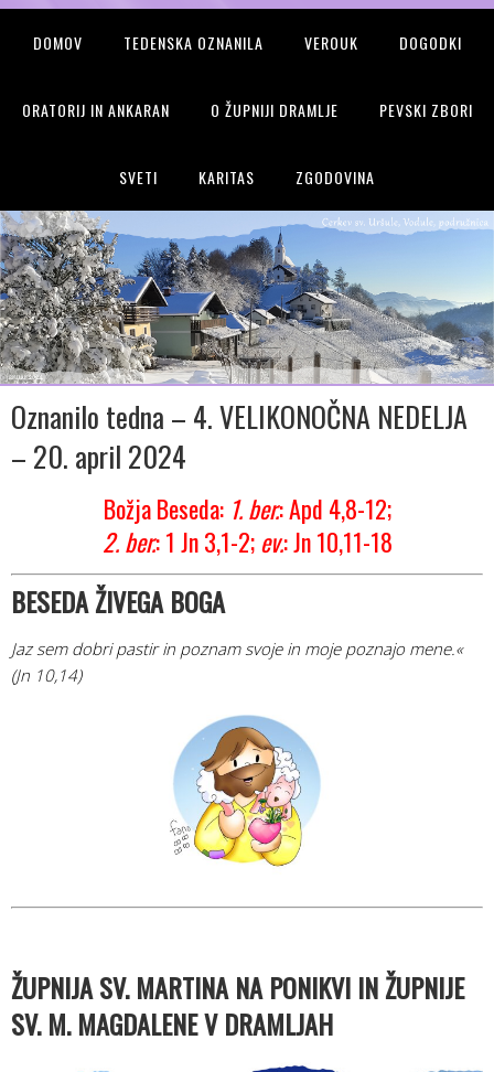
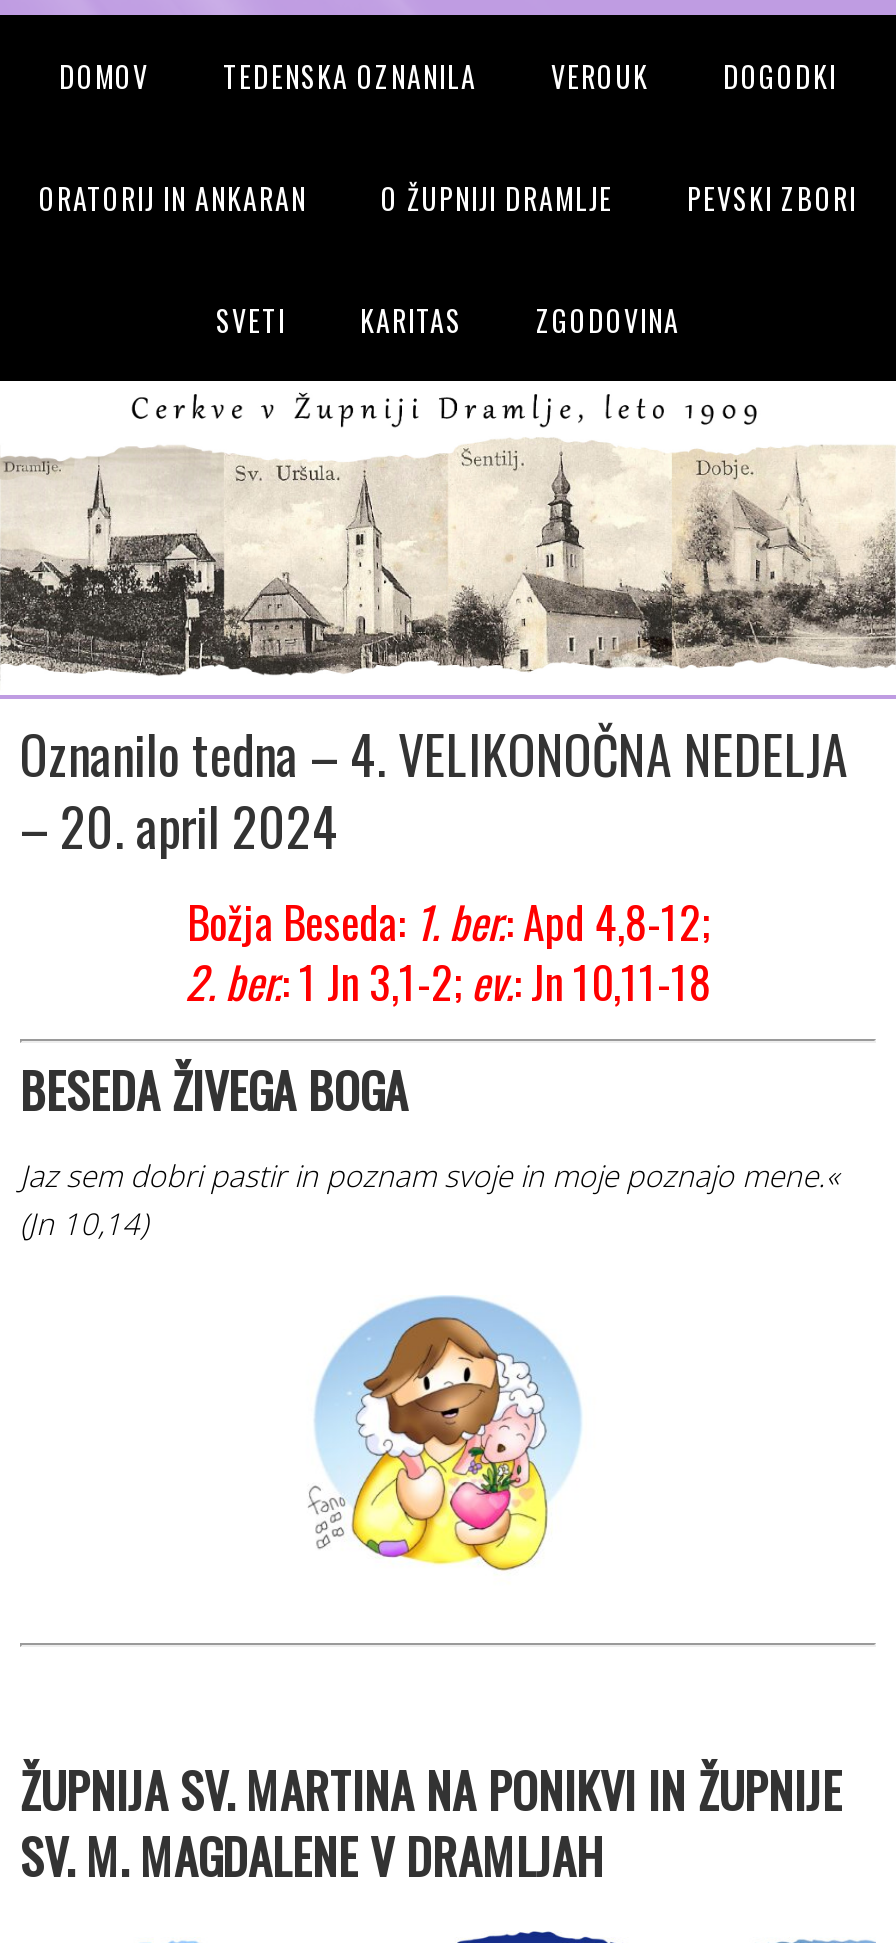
[3,211,491,384] [image] -> [6,381,890,695] [image]

